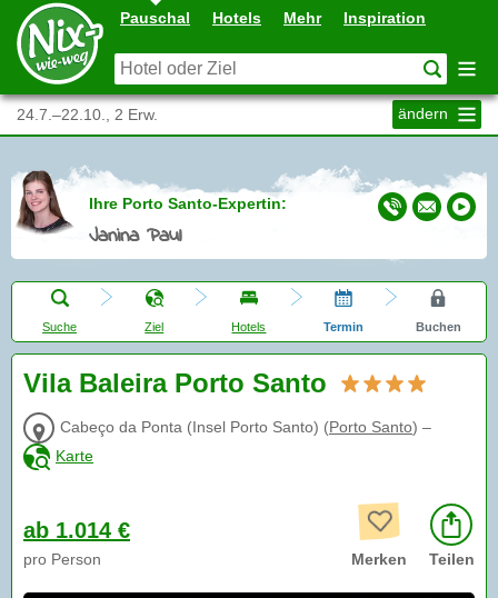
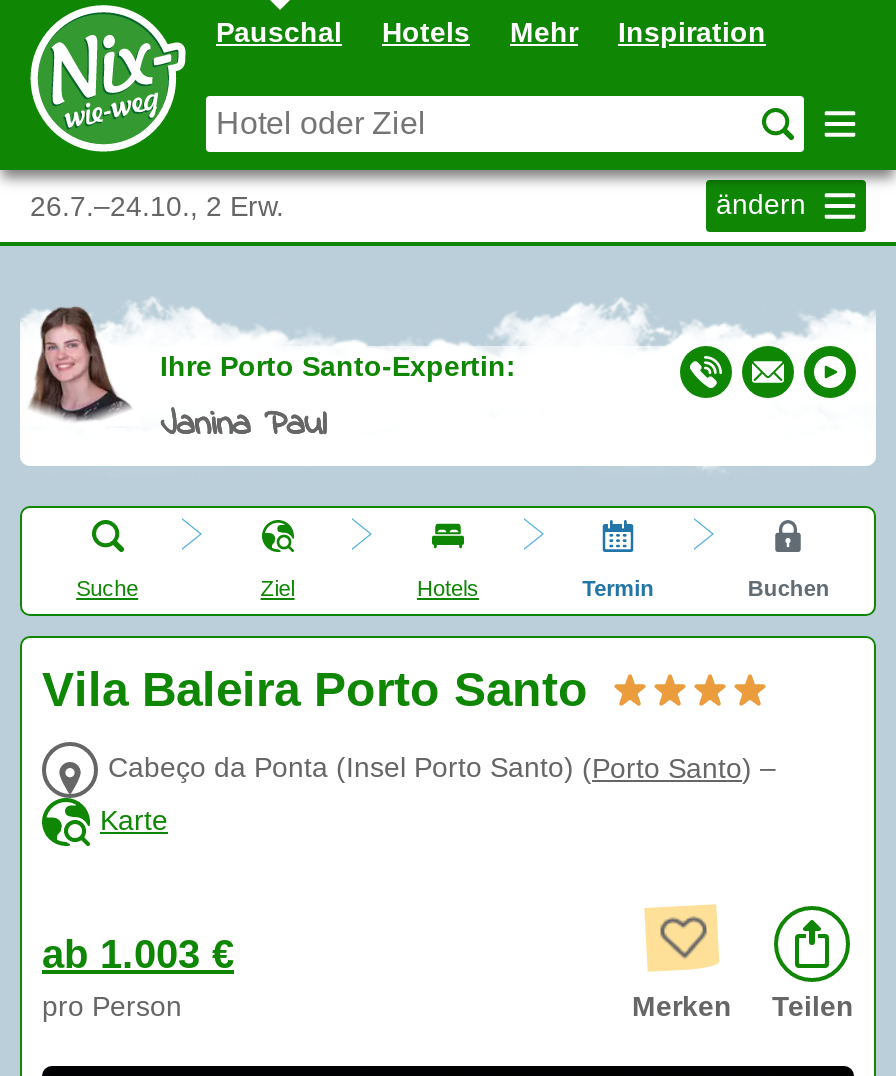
[17,106,158,123] 24.7.–22.10., 2 Erw. -> [30,190,284,222] 26.7.–24.10., 2 Erw.
[23,518,130,543] ab 1.014 € -> [42,933,234,977] ab 1.003 €

